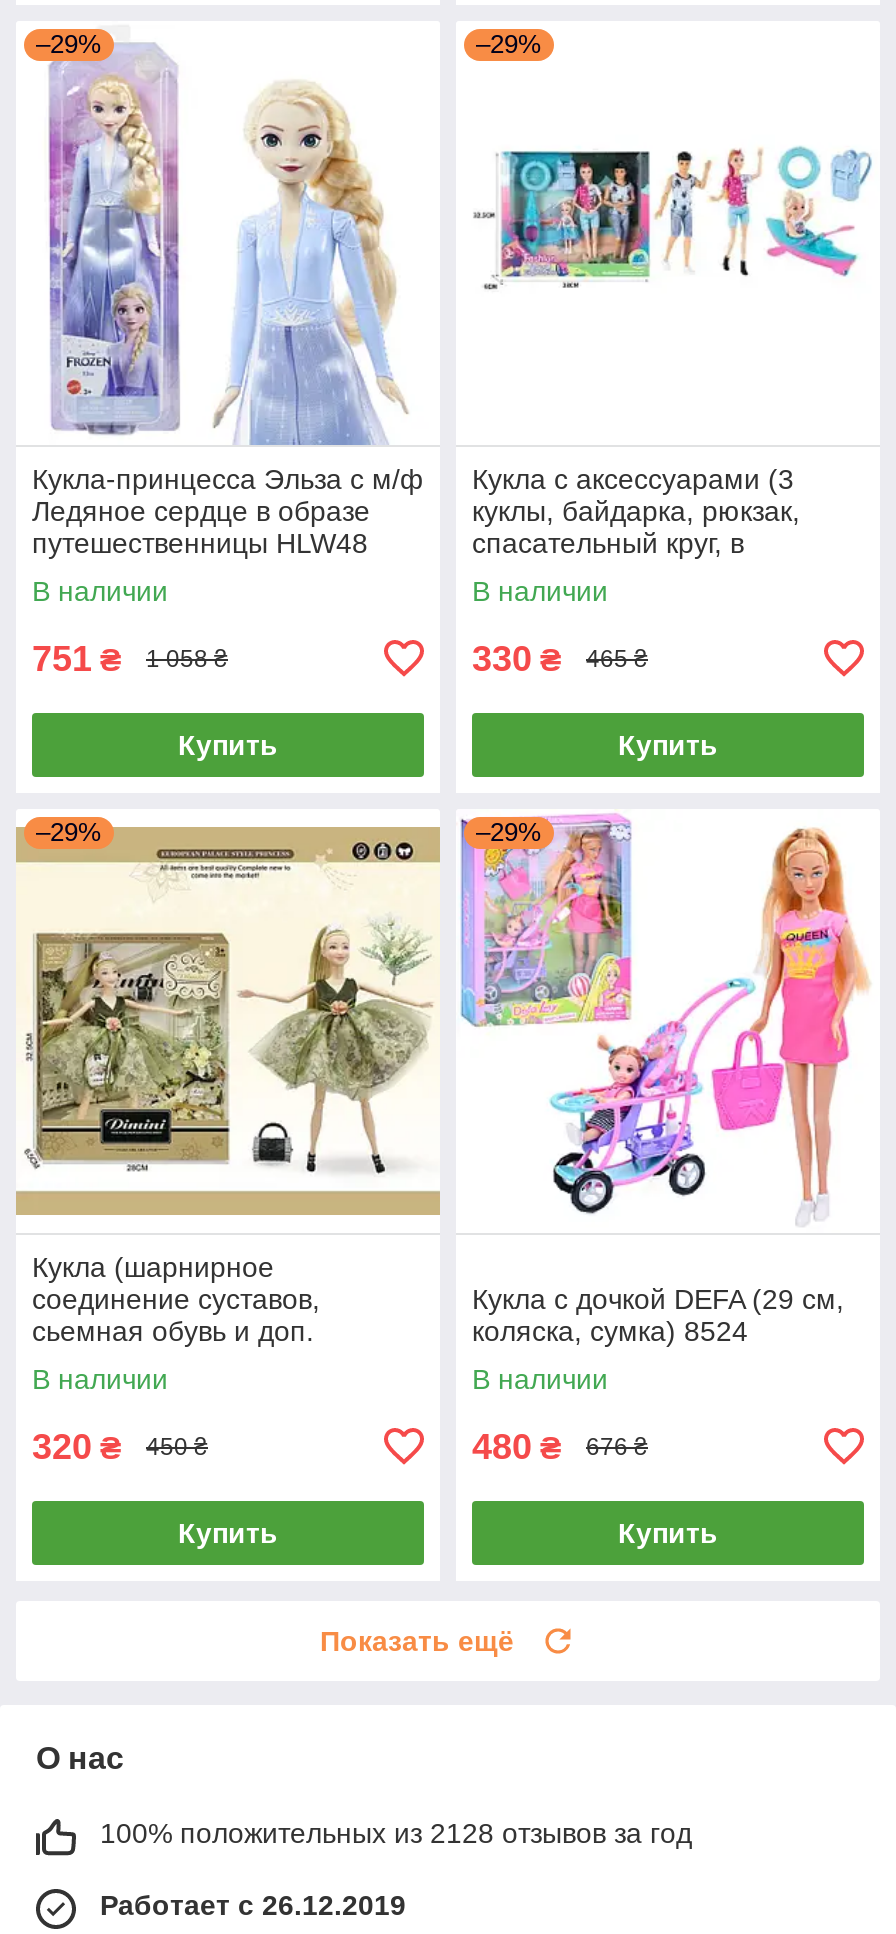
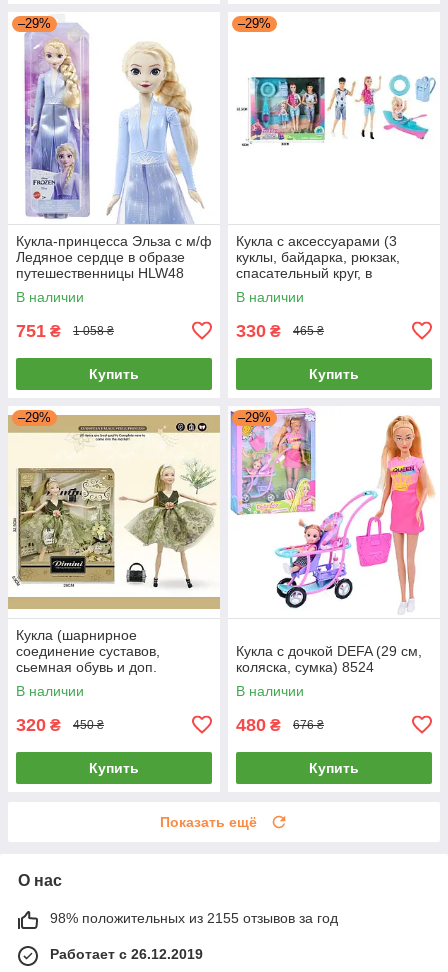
[100,1817,692,1849] 100% положительных из 2128 отзывов за год -> [50,910,338,926] 98% положительных из 2155 отзывов за год

